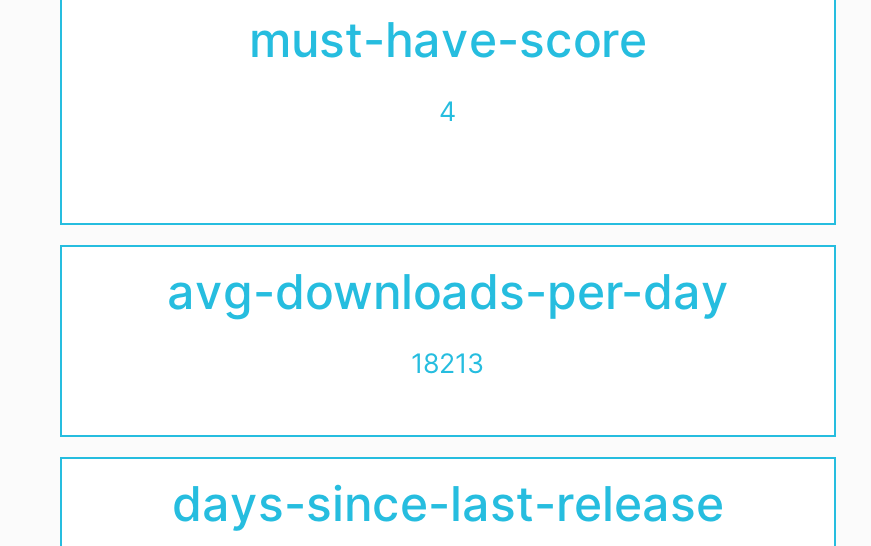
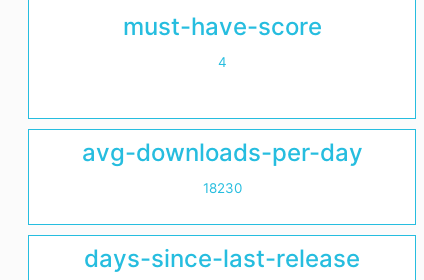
[411,347,485,379] 18213 -> [202,180,241,196] 18230

